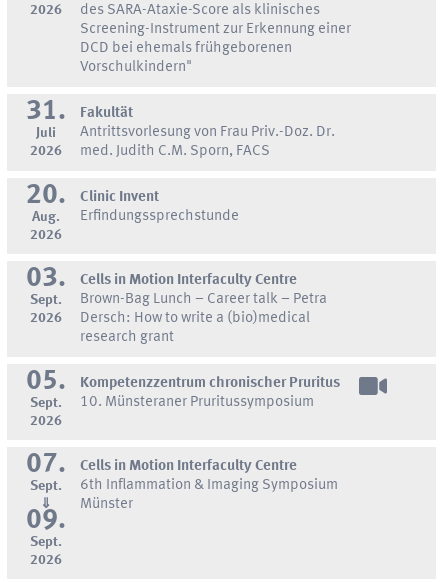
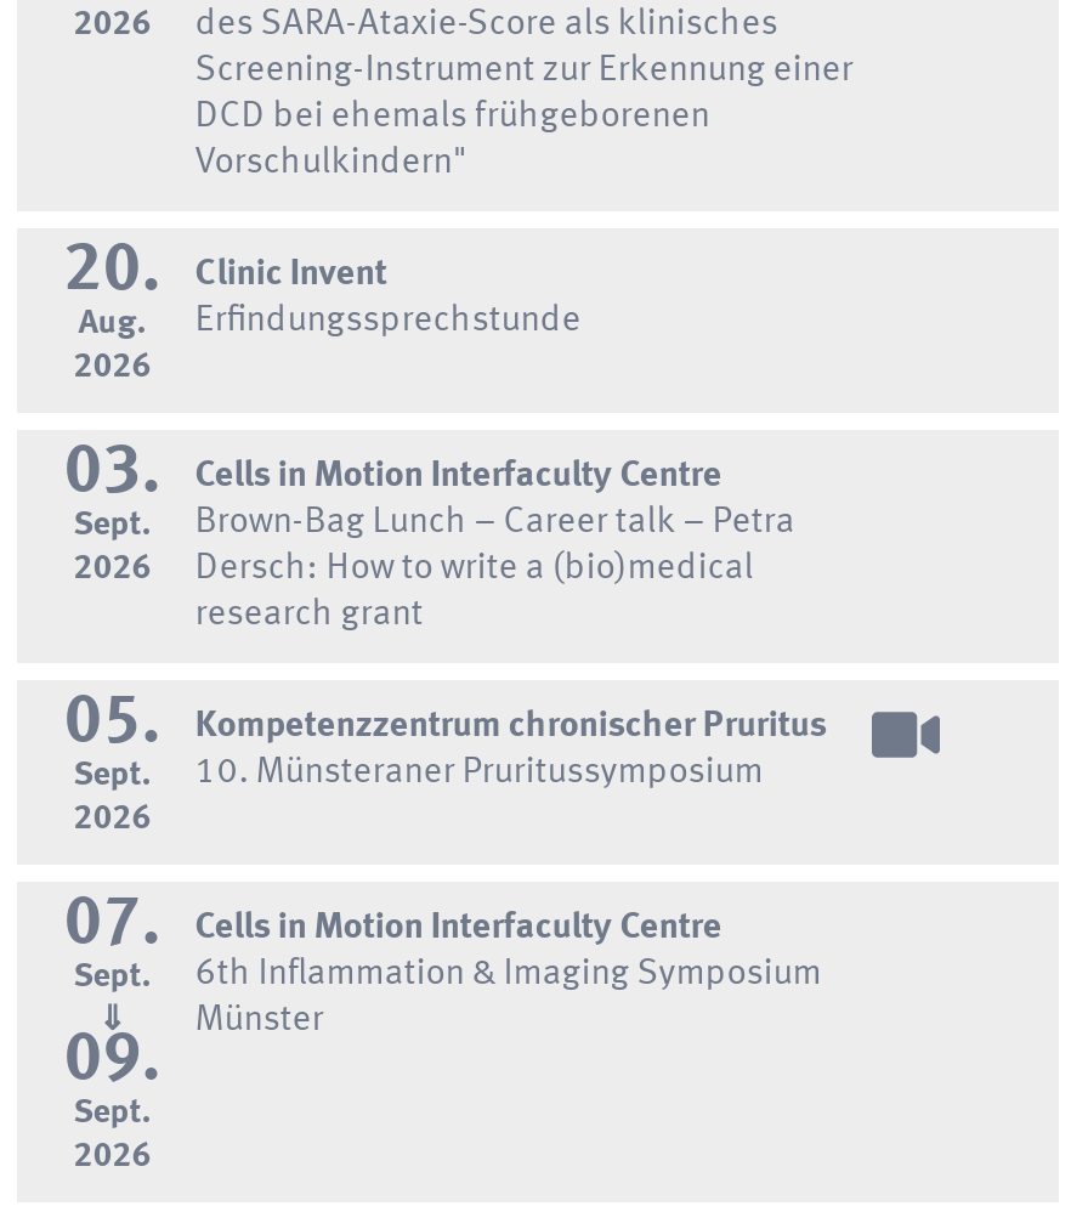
[26,98,66,158] 31. | Juli | 2026 -> none
[80,106,335,159] Fakultät | Antrittsvorlesung von Frau Priv.-Doz. Dr. | med. Judith C.M. Sporn, FACS -> none

